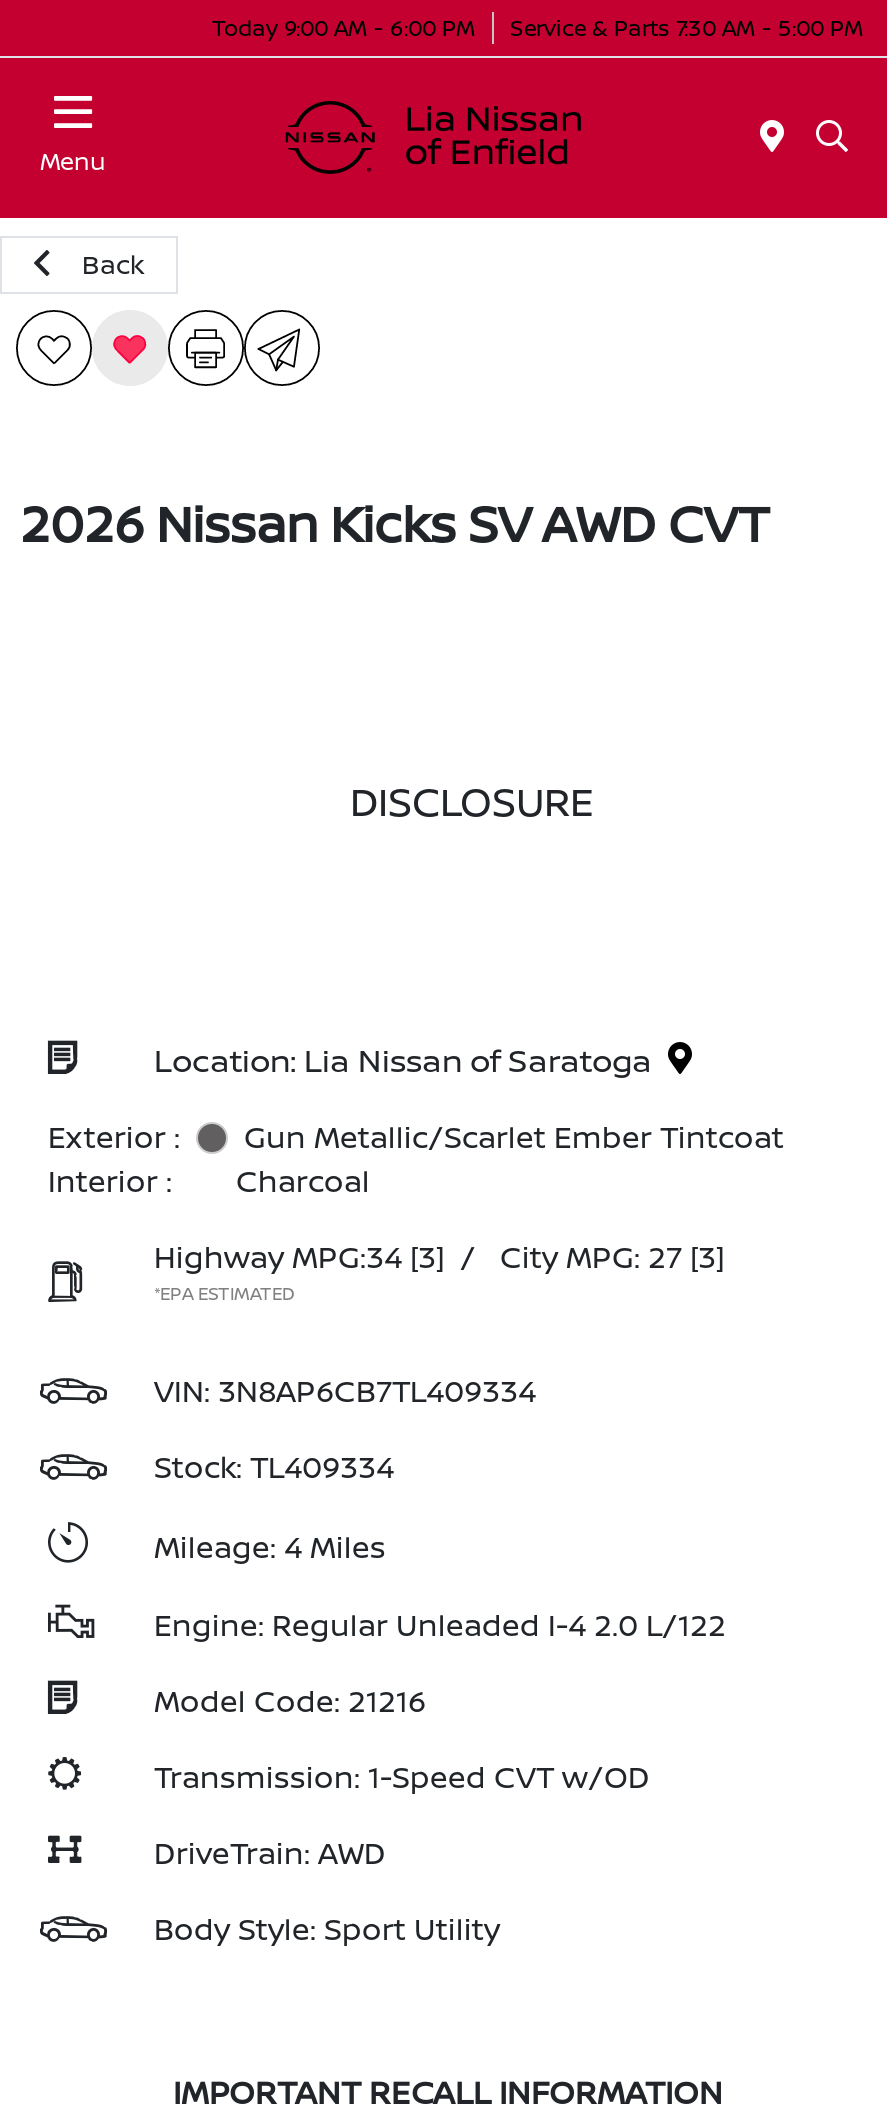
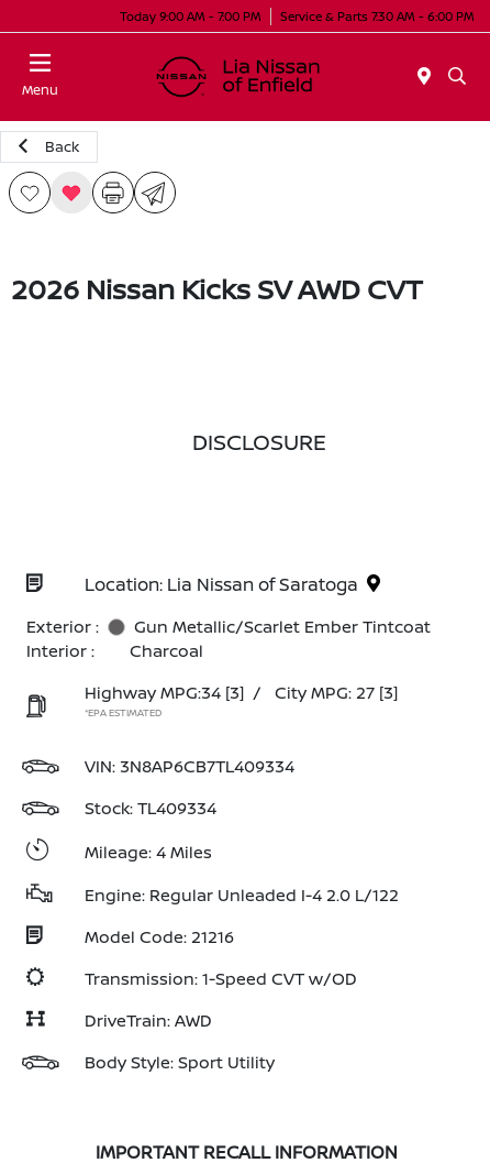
[212,11,476,41] Today 9:00 AM - 6:00 PM -> [120,7,261,24] Today 9:00 AM - 7:00 PM
[510,11,864,41] Service & Parts 7:30 AM - 5:00 PM -> [280,7,475,24] Service & Parts 7:30 AM - 6:00 PM

